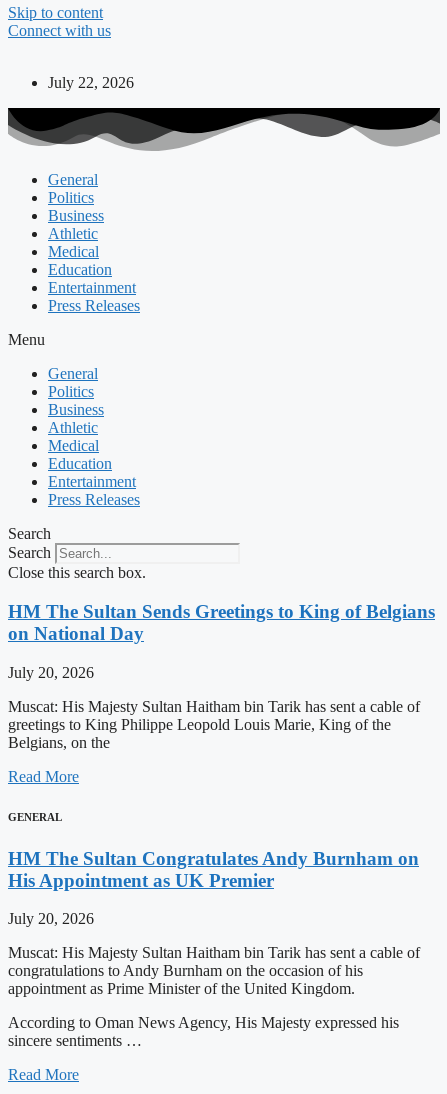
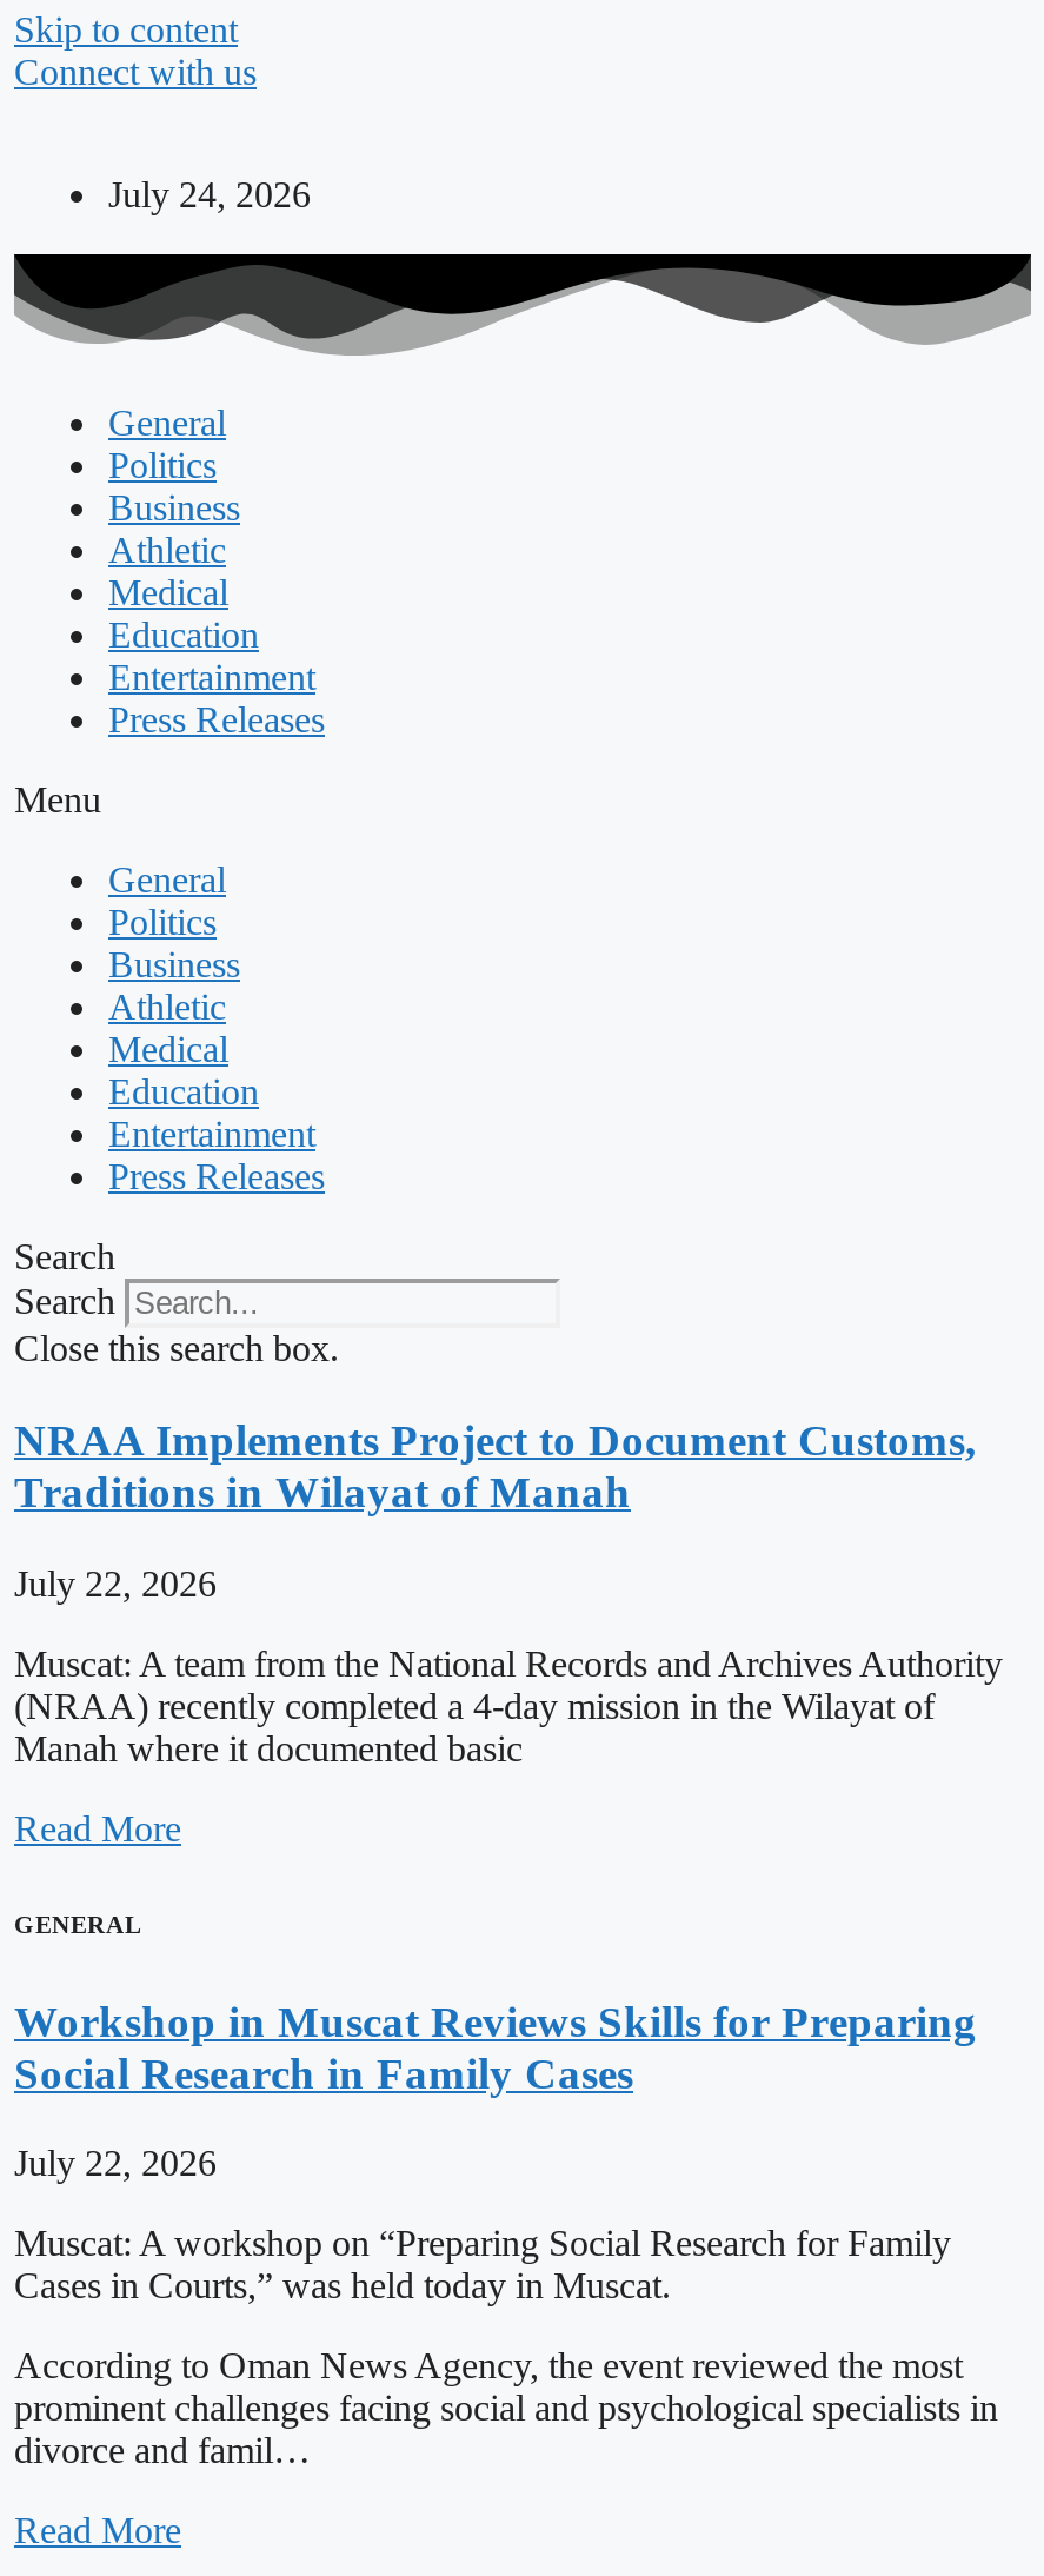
[48,74,134,91] July 22, 2026 -> [108,174,311,214] July 24, 2026
[8,601,435,644] HM The Sultan Sends Greetings to King of Belgians | on National Day -> [14,1415,977,1516] NRAA Implements Project to Document Customs, | Traditions in Wilayat of Manah
[8,664,94,681] July 20, 2026 -> [14,1563,217,1603] July 22, 2026
[8,698,420,751] Muscat: His Majesty Sultan Haitham bin Tarik has sent a cable of | greetings to King Philippe Leopold Louis Marie, King of the | Belgians, on the -> [14,1643,1003,1767] Muscat: A team from the National Records and Archives Authority | (NRAA) recently completed a 4-day mission in the Wilayat of | Manah where it documented basic
[8,848,419,891] HM The Sultan Congratulates Andy Burnham on | His Appointment as UK Premier -> [14,1996,977,2097] Workshop in Muscat Reviews Skills for Preparing | Social Research in Family Cases
[8,910,94,927] July 20, 2026 -> [14,2143,217,2183] July 22, 2026
[8,944,420,997] Muscat: His Majesty Sultan Haitham bin Tarik has sent a cable of | congratulations to Andy Burnham on the occasion of his | appointment as Prime Minister of the United Kingdom. -> [14,2224,951,2306] Muscat: A workshop on “Preparing Social Research for Family | Cases in Courts,” was held today in Muscat.
[8,1014,399,1049] According to Oman News Agency, His Majesty expressed his | sincere sentiments … -> [14,2346,998,2471] According to Oman News Agency, the event reviewed the most | prominent challenges facing social and psychological specialists in | divorce and famil…

